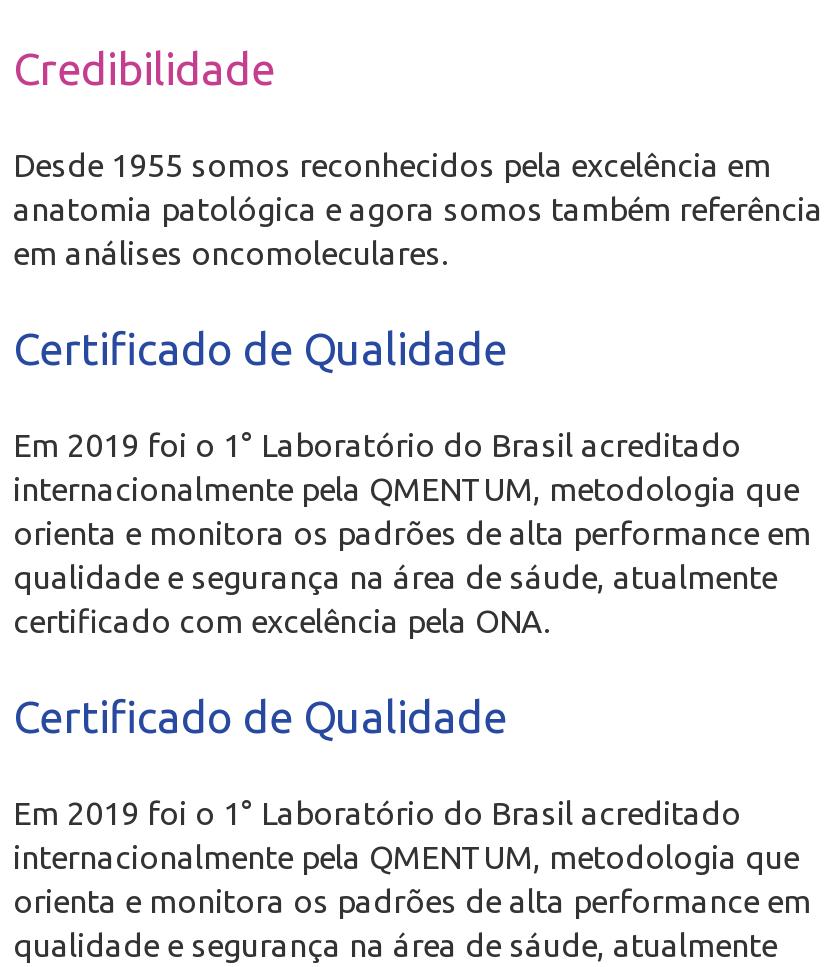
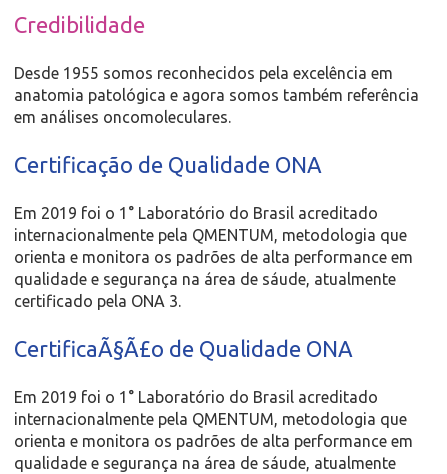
[13,322,507,372] Certificado de Qualidade -> [14,151,322,176] Certificação de Qualidade ONA
[13,602,557,638] certificado com excelência pela ONA. -> [14,291,181,309] certificado pela ONA 3.
[13,690,507,740] Certificado de Qualidade -> [14,335,353,360] CertificaÃ§Ã£o de Qualidade ONA

